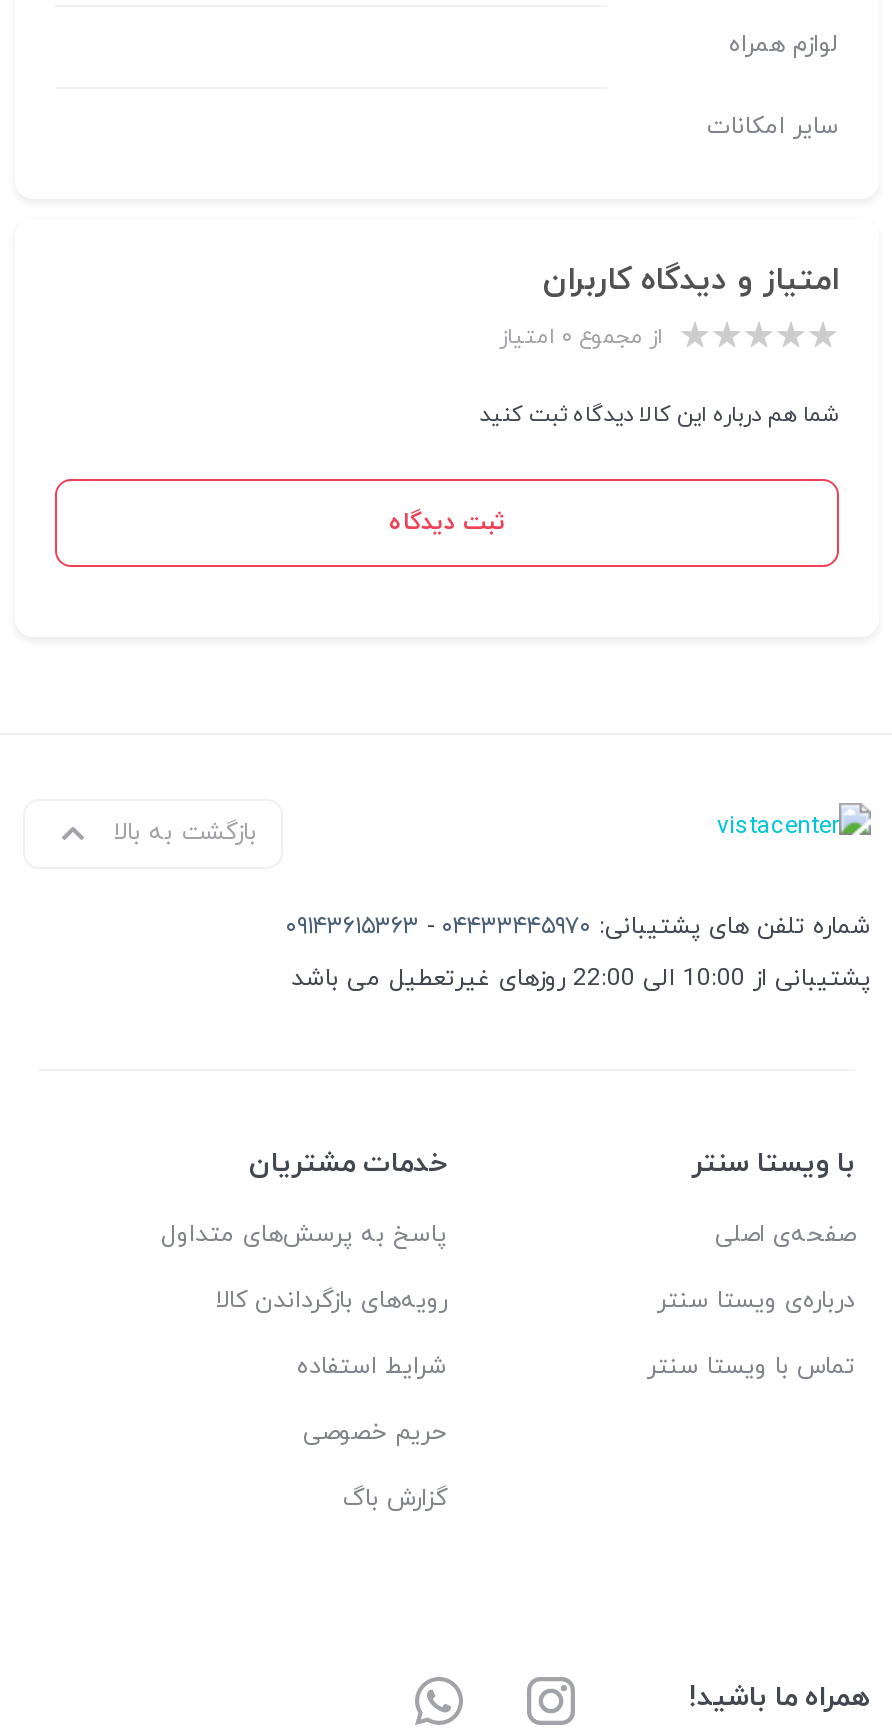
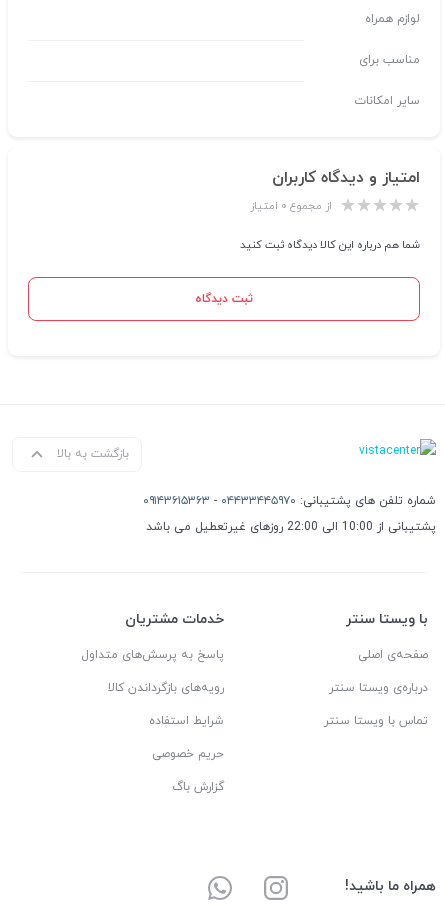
none -> [359,52,420,68] مناسب برای

